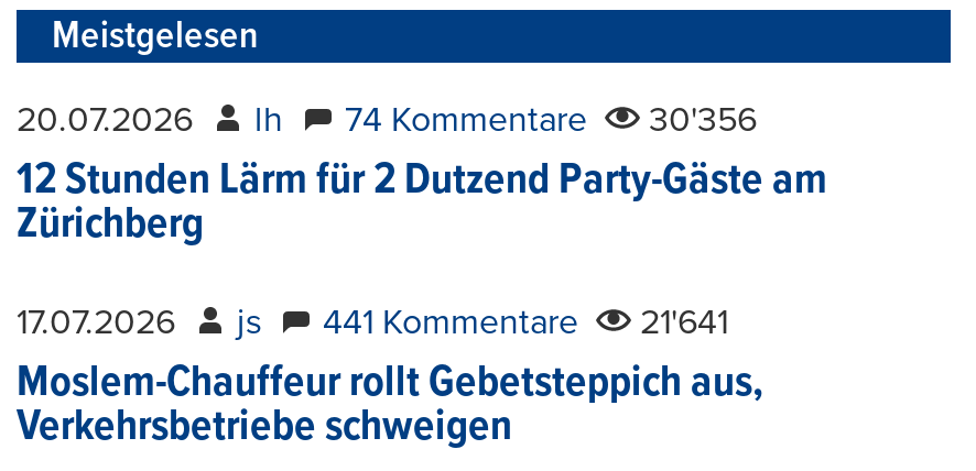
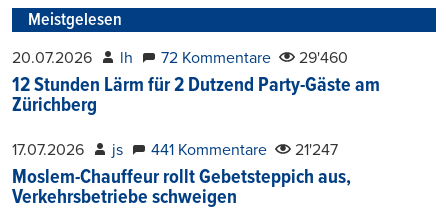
[345,98,587,142] 74 Kommentare -> [161,48,271,68] 72 Kommentare
[640,98,757,142] 30'356 -> [295,48,348,68] 29'460
[17,300,728,344] 17.07.2026 js 441 Kommentare 21'641 -> [12,140,338,160] 17.07.2026 js 441 Kommentare 21'247

